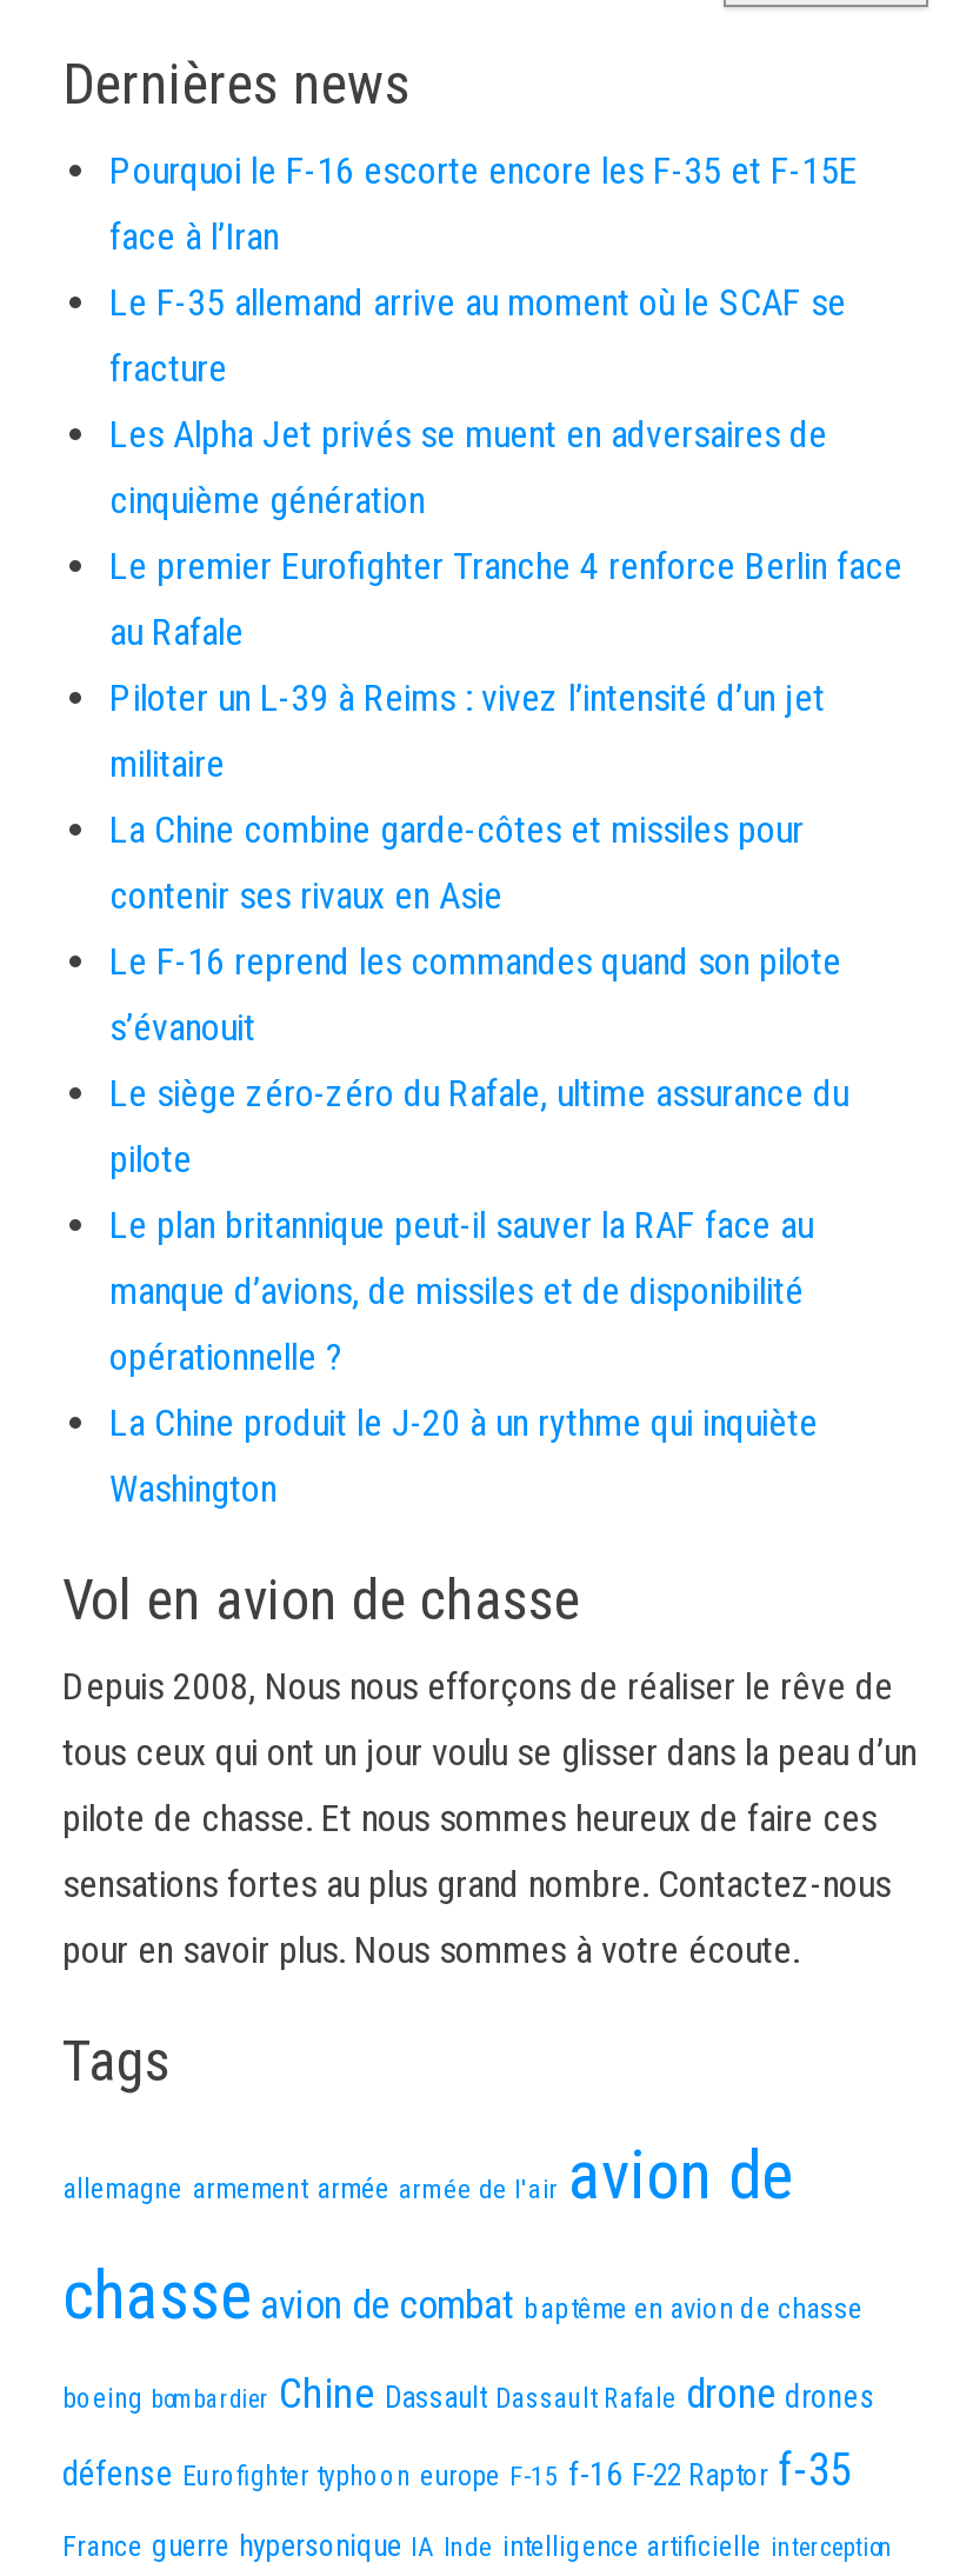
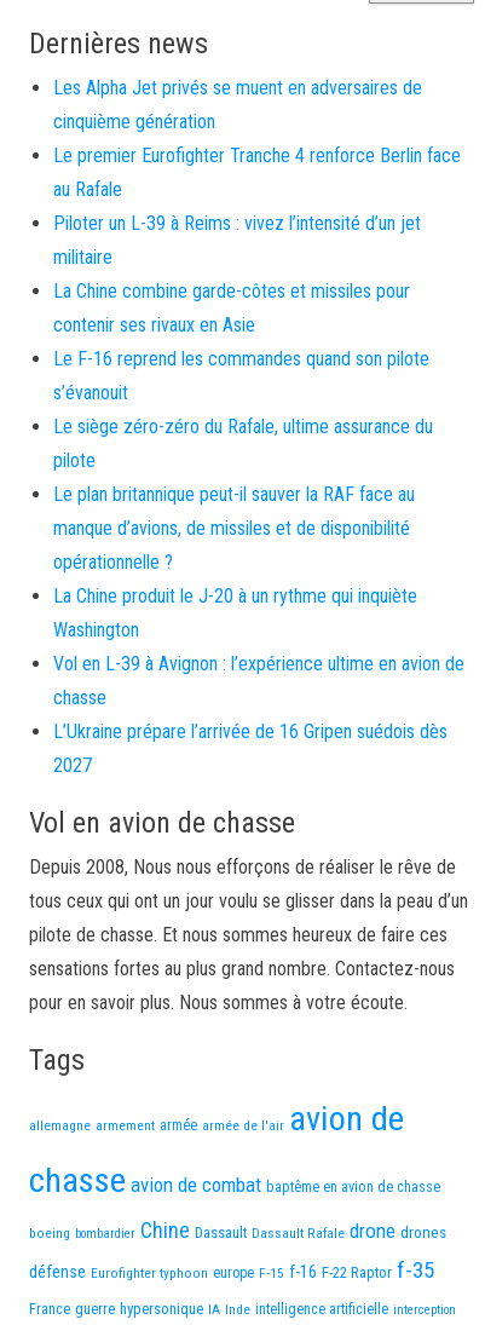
[109,148,858,391] Pourquoi le F-16 escorte encore les F-35 et F-15E | face à l’Iran | Le F-35 allemand arrive au moment où le SCAF se | fracture -> none
moved [109,412,902,1511] -> [53,76,461,641]: Les Alpha Jet privés se muent en adversaires de | cinquième génération | Le premier Eurofighter Tranche 4 renforce Berlin face | ... | La Chine produit le J-20 à un rythme qui inquiète | Washington
none -> [53,652,464,777] Vol en L-39 à Avignon : l’expérience ultime en avion de | chasse | L’Ukraine prépare l’arrivée de 16 Gripen suédois dès | 2027

